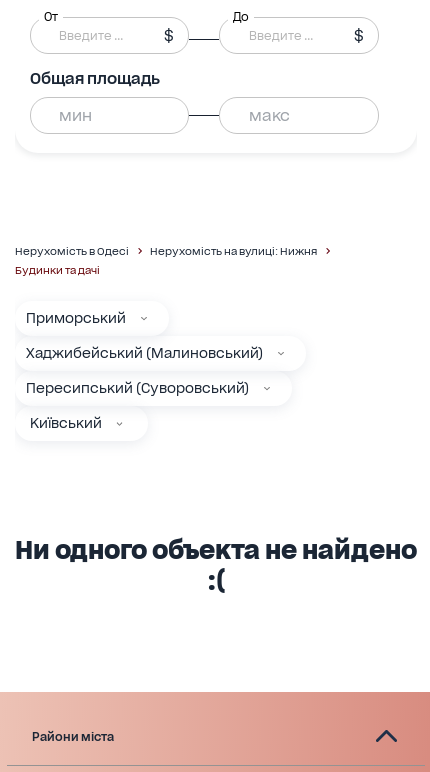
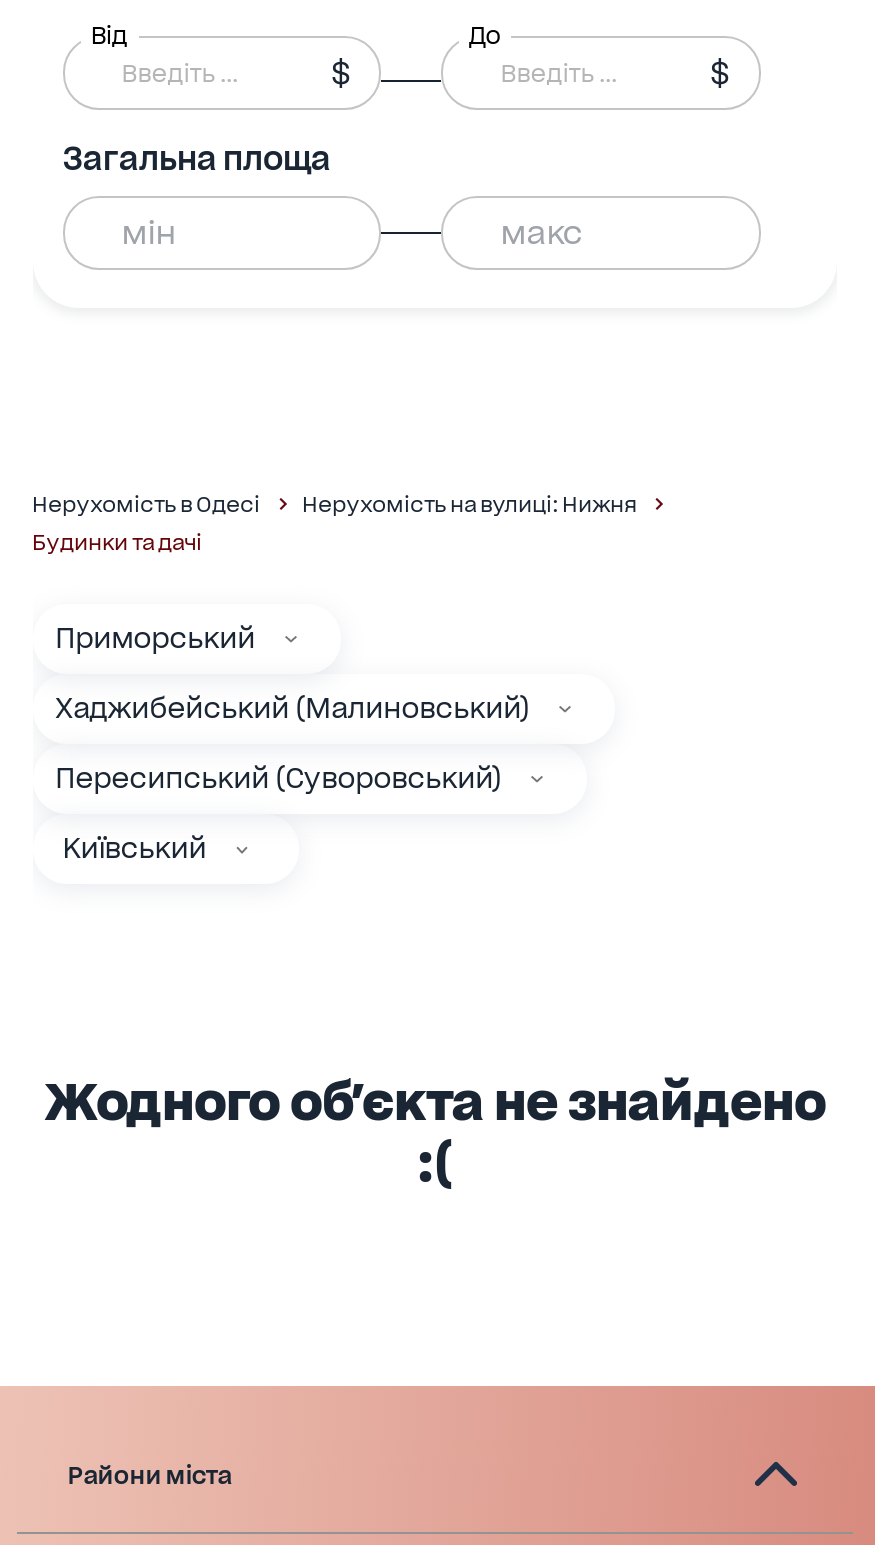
[44,9,58,24] От -> [91,21,127,50] Від
[30,69,160,88] Общая площадь -> [63,141,331,179] Загальна площа
[15,534,417,565] Ни одного объекта не найдено -> [44,1069,826,1131] Жодного об'єкта не знайдено

